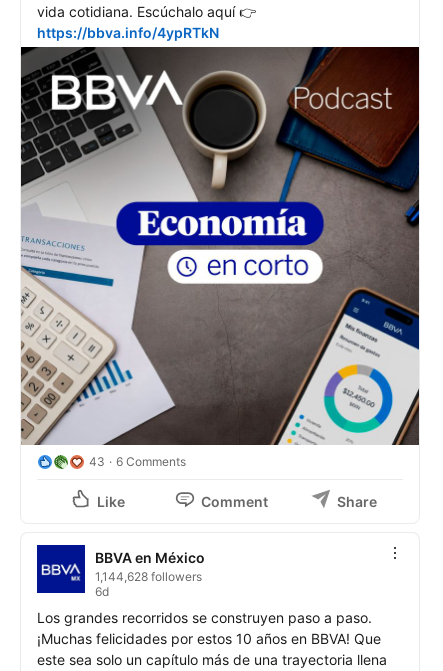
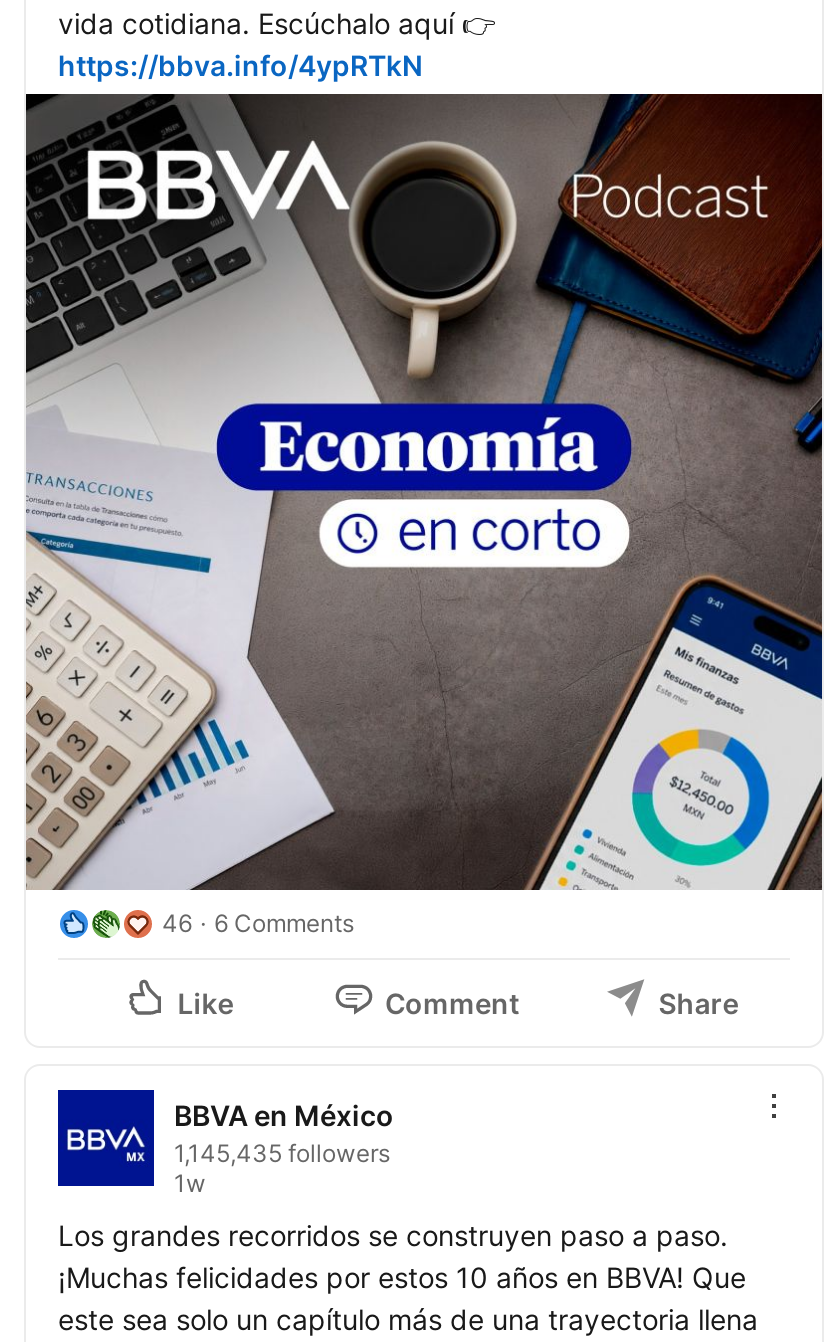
[89,454,186,469] 43 6 Comments -> [162,907,354,937] 46 6 Comments
[95,569,202,599] 1,144,628 followers | 6d -> [174,1137,390,1197] 1,145,435 followers | 1w

